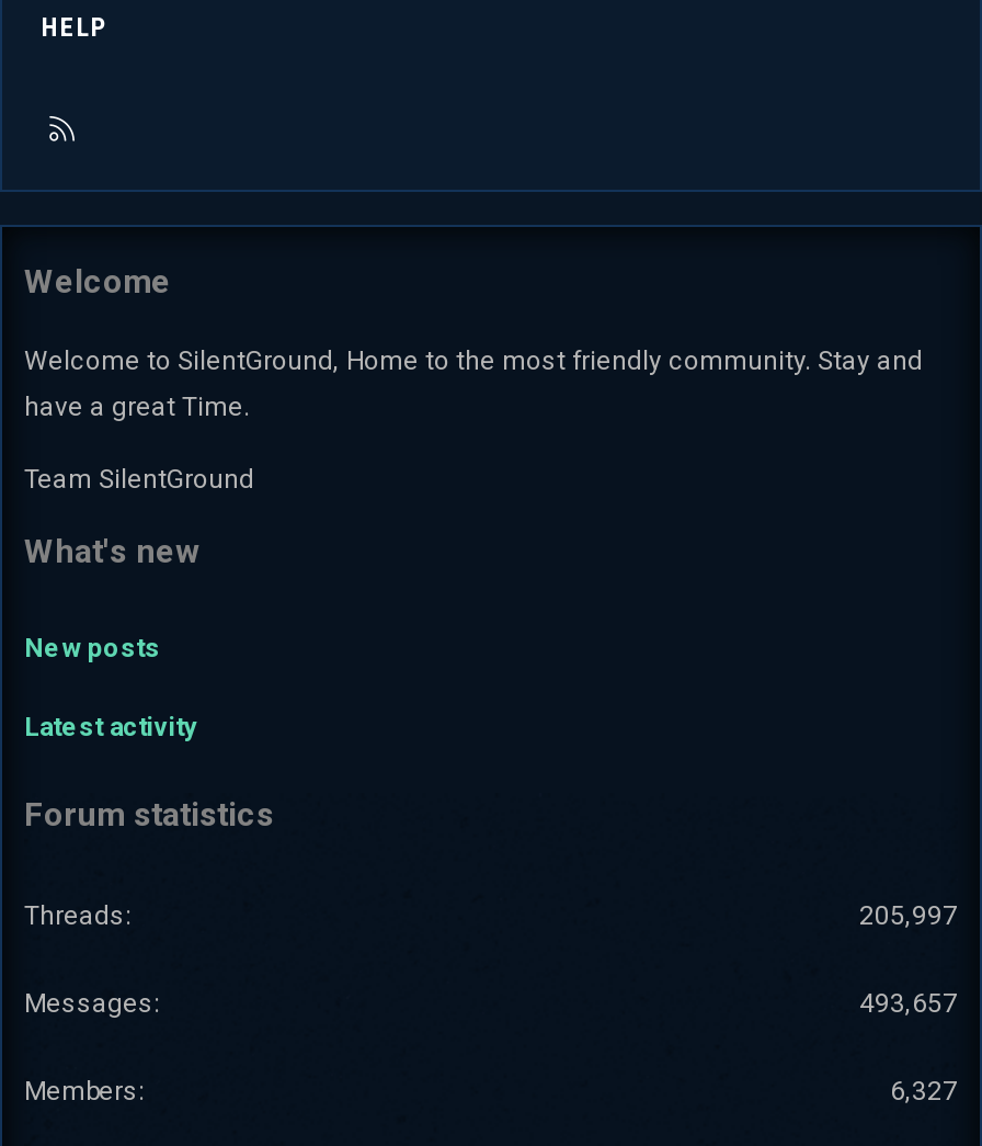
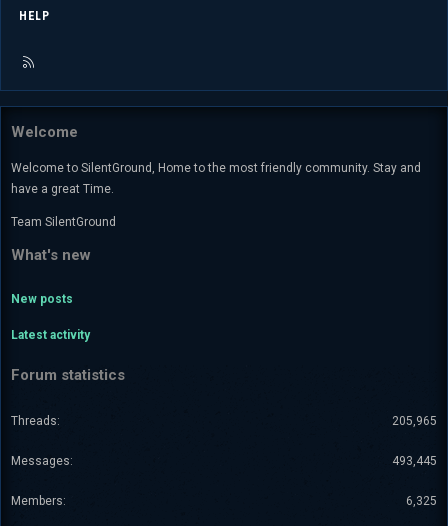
[859,901,958,932] 205,997 -> [392,414,437,428] 205,965
[859,989,958,1019] 493,657 -> [392,454,437,468] 493,445
[890,1076,958,1107] 6,327 -> [406,494,437,508] 6,325

